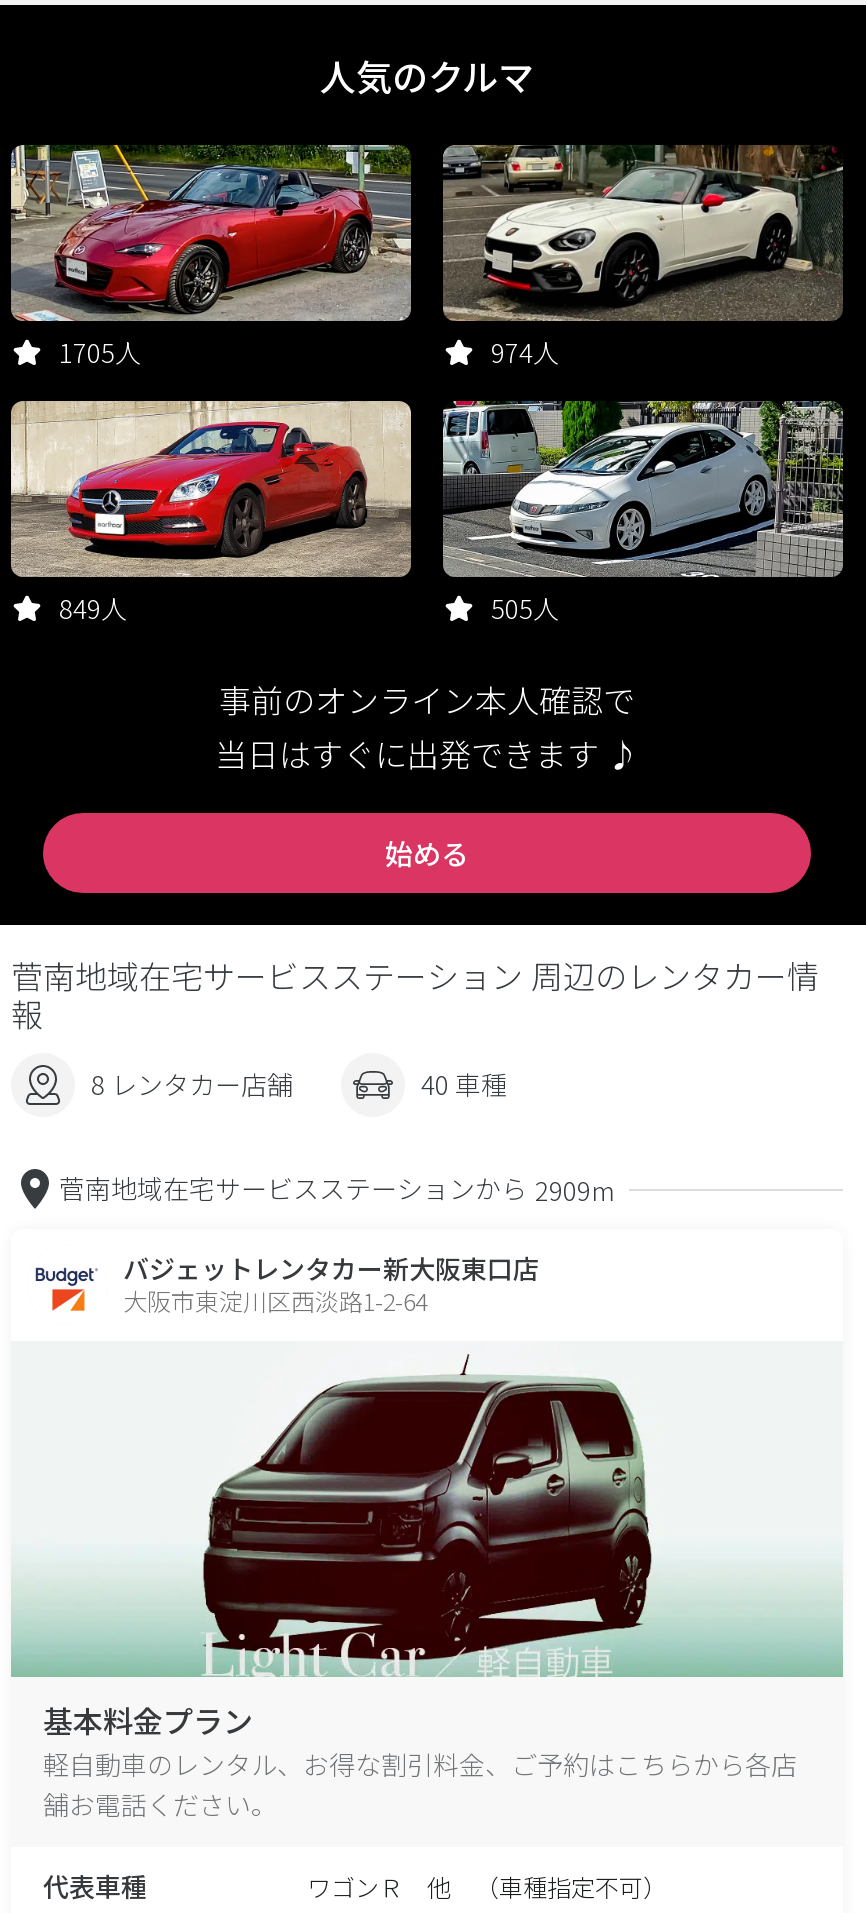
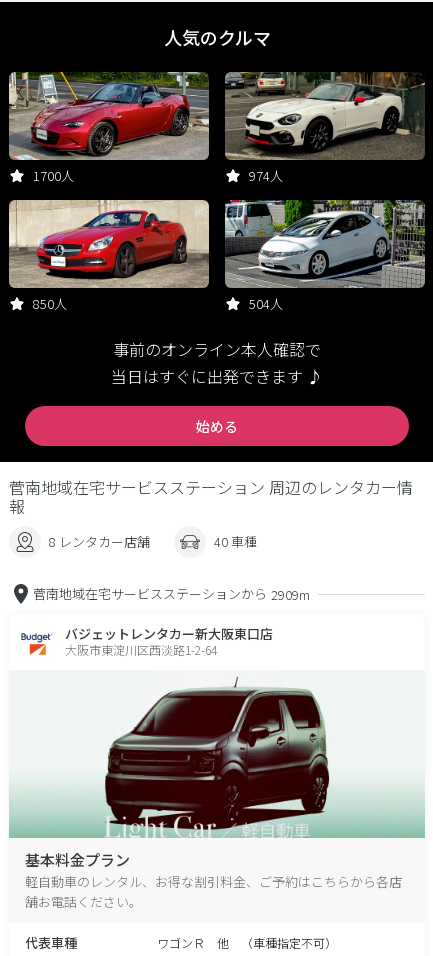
[59,333,141,371] 1705人 -> [33,166,74,185] 1700人
[59,589,127,627] 849人 -> [33,294,67,313] 850人
[491,589,559,627] 505人 -> [249,294,283,313] 504人

